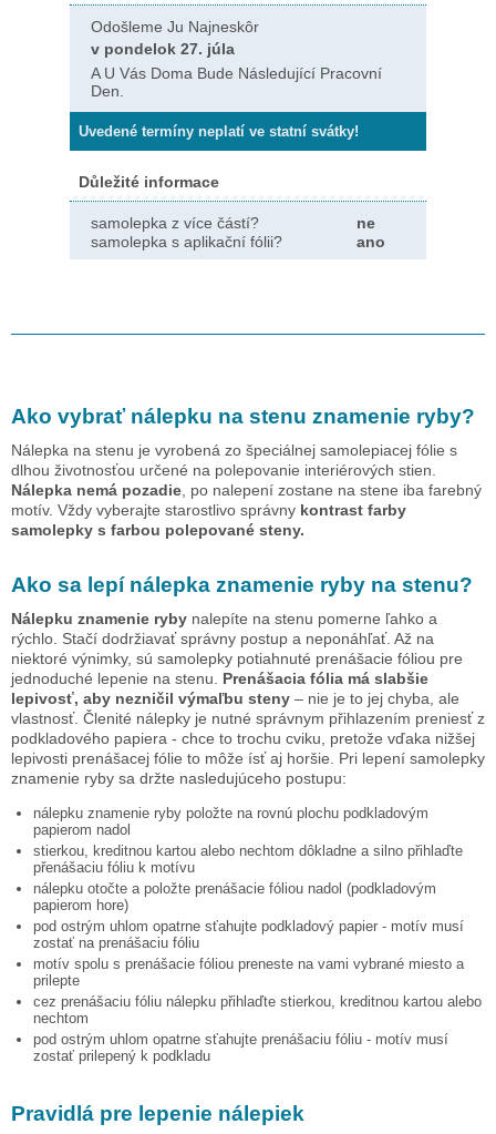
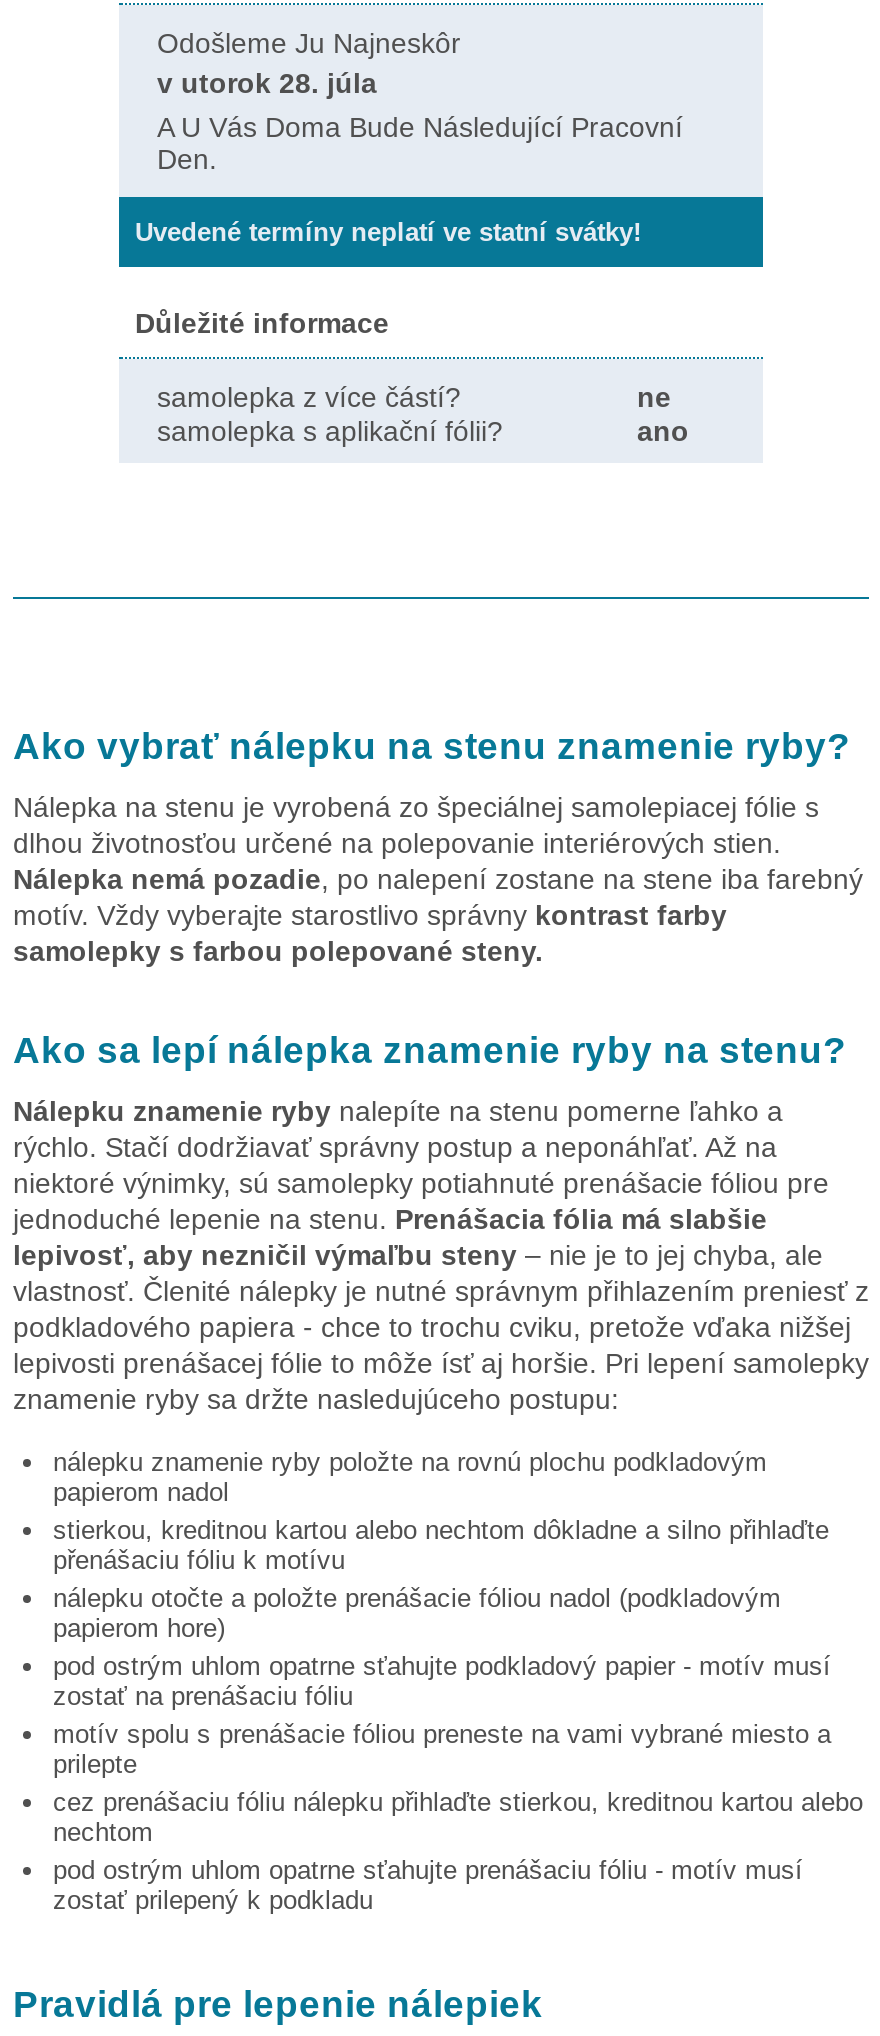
[91,40,235,58] v pondelok 27. júla -> [157,68,377,100] v utorok 28. júla

